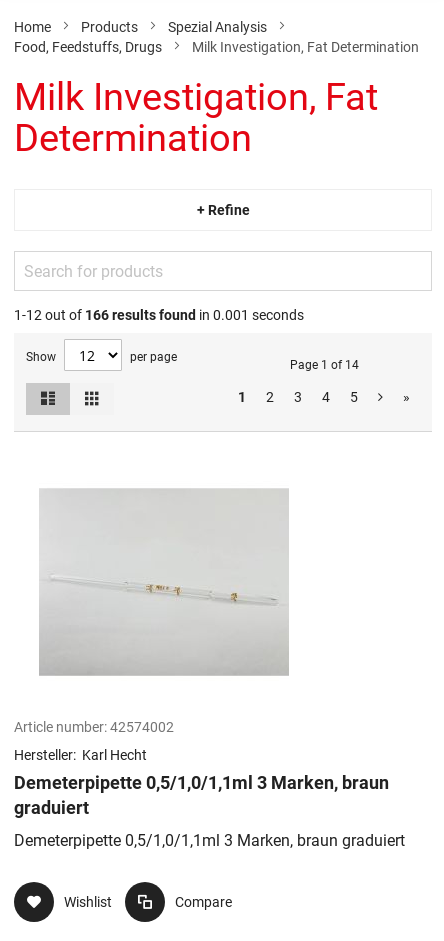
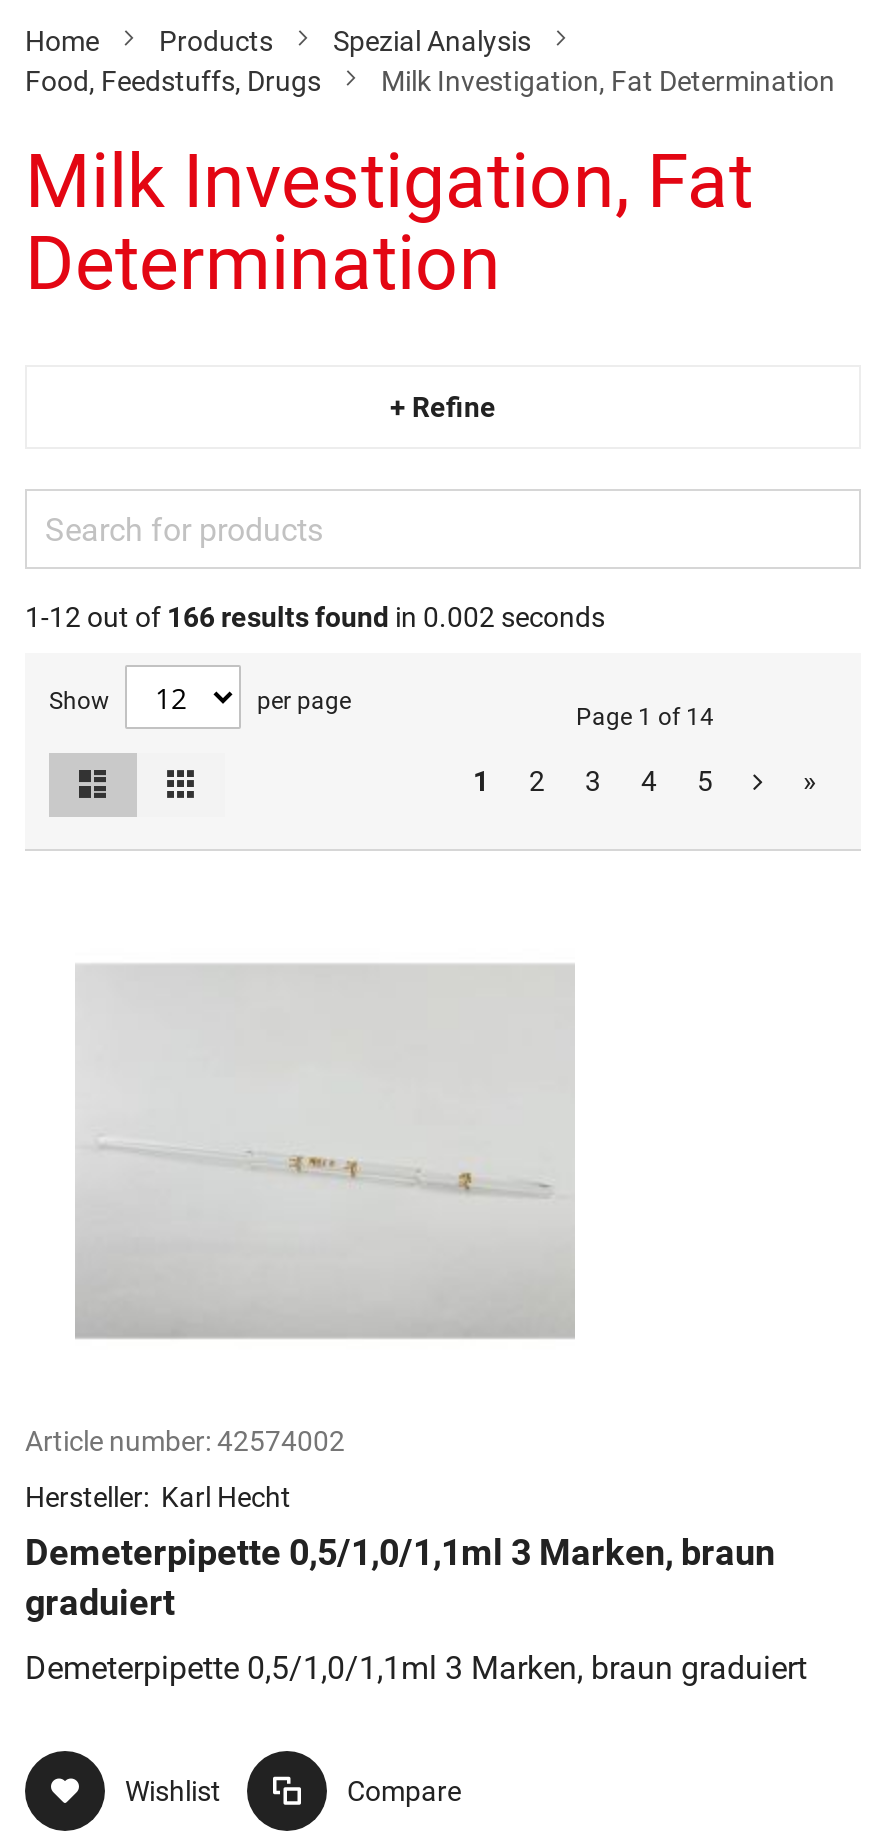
[14,307,304,323] 1-12 out of 166 results found in 0.001 seconds -> [25,601,605,633] 1-12 out of 166 results found in 0.002 seconds

